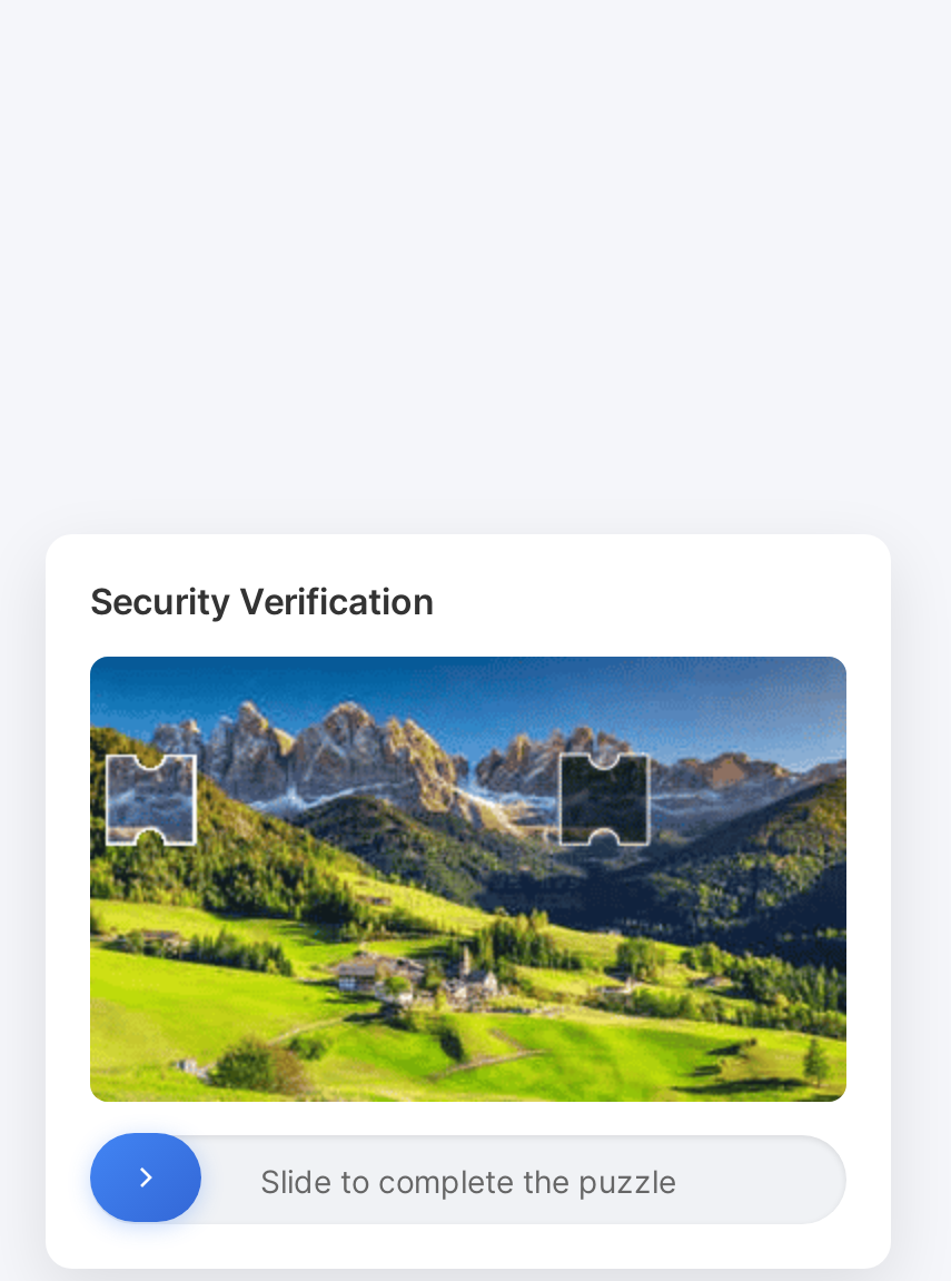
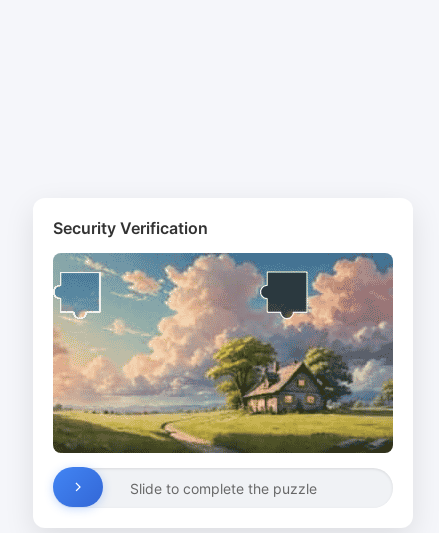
[88,654,849,1104] [image] -> [52,252,394,454] [image]

